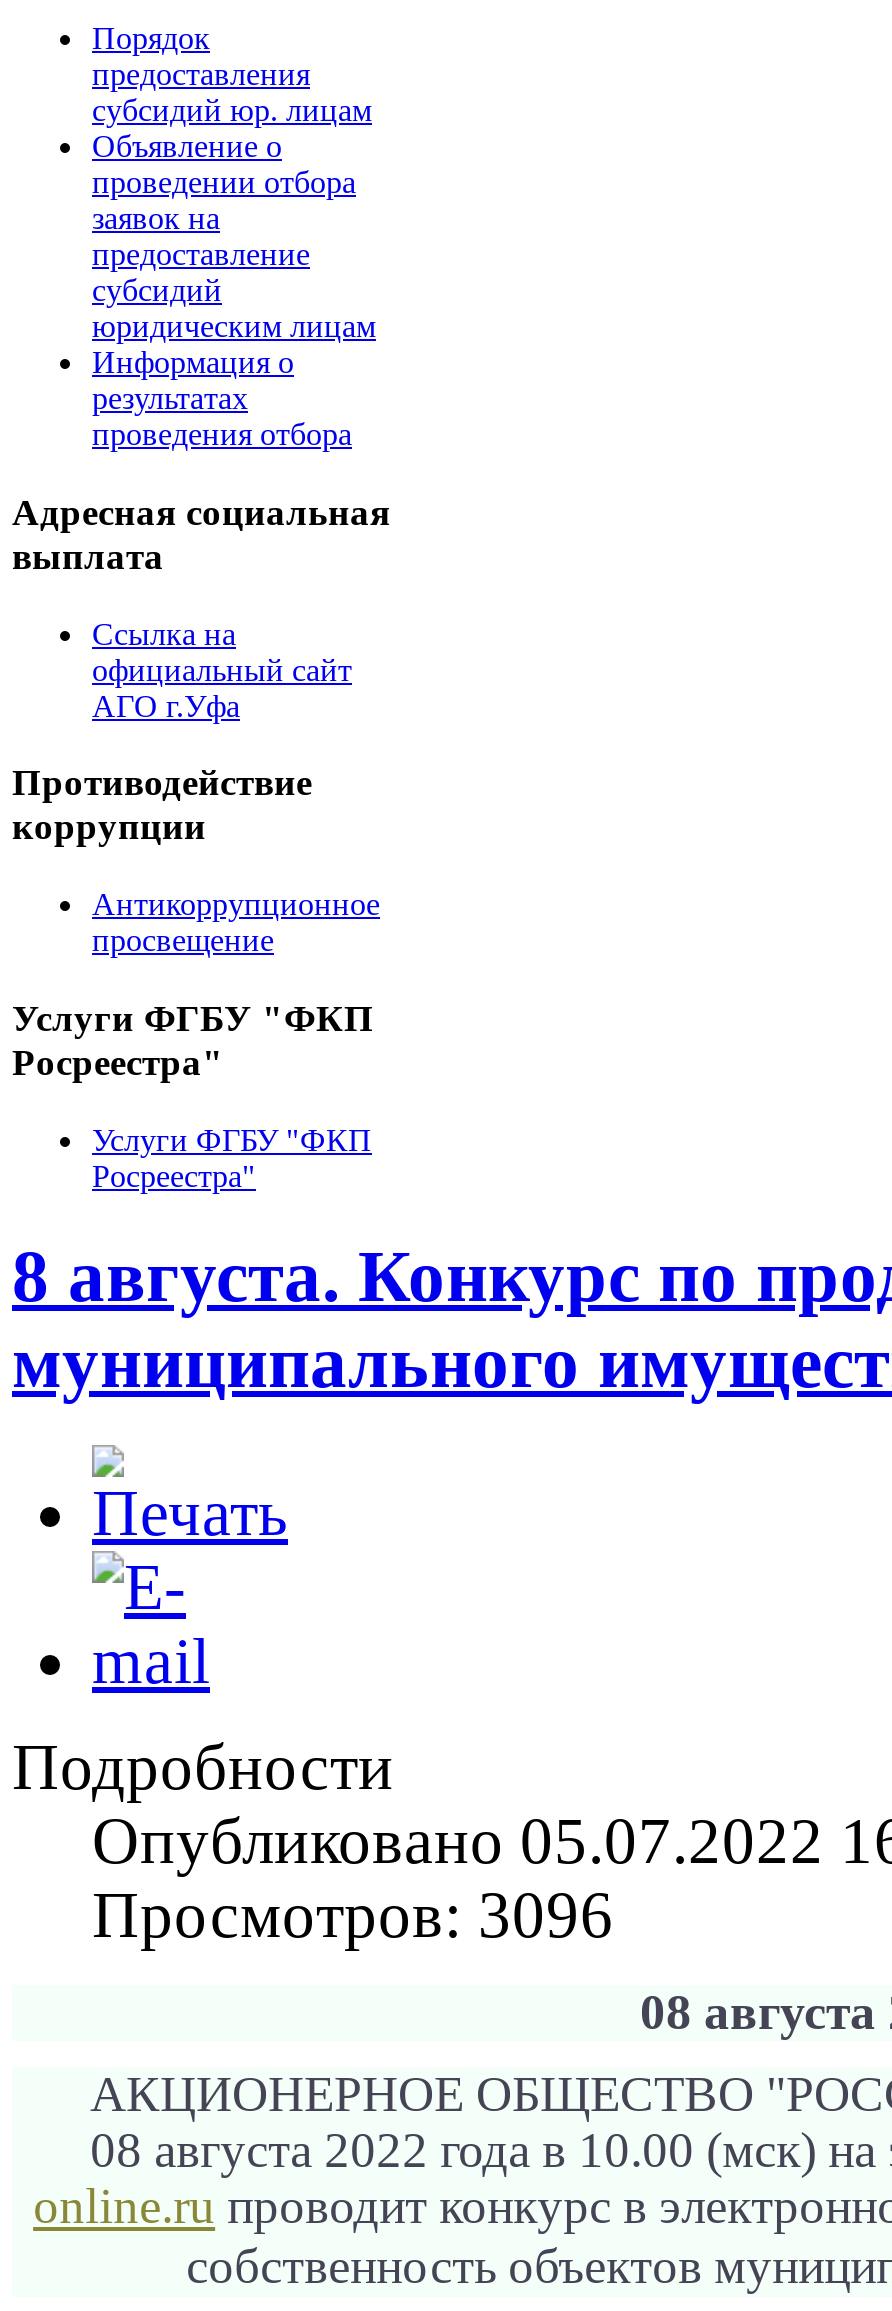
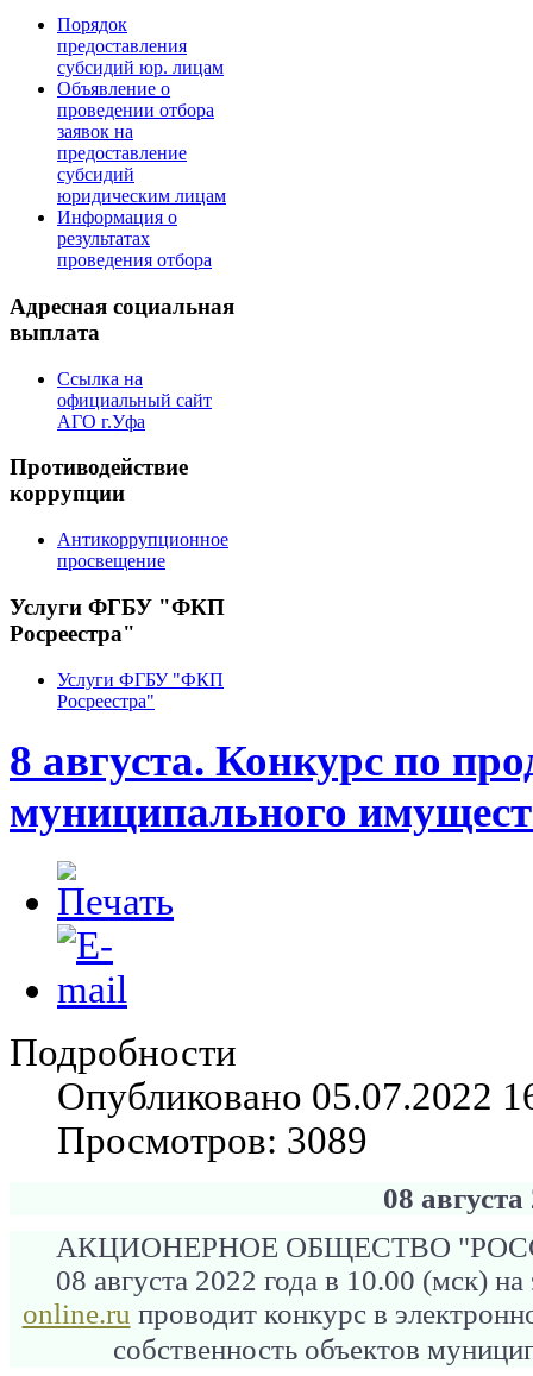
[92,1880,614,1952] Просмотров: 3096 -> [57,1120,368,1162] Просмотров: 3089

